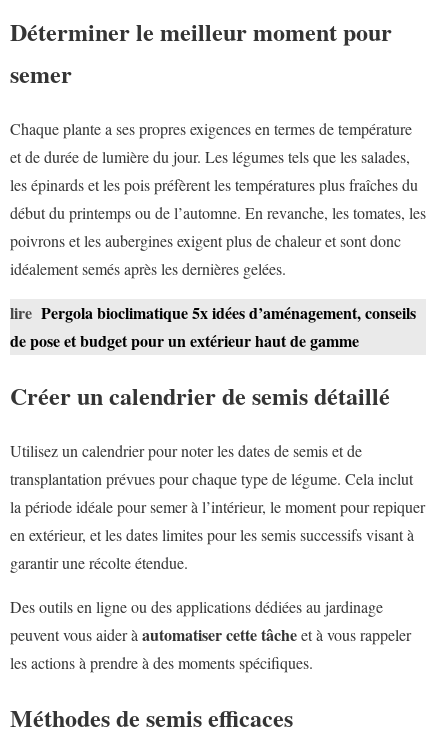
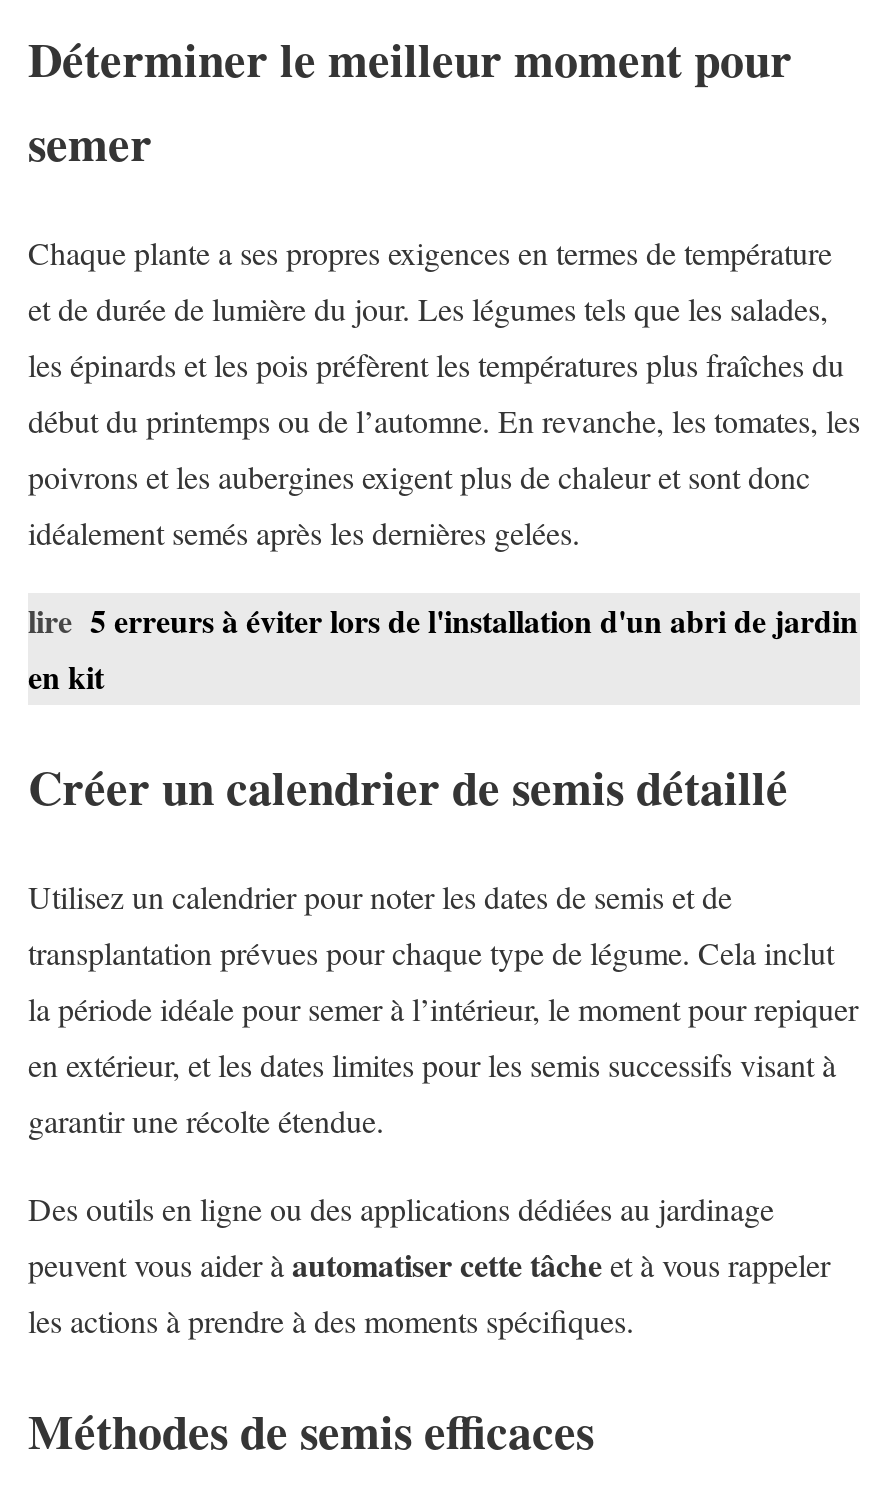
[10,301,416,352] lire Pergola bioclimatique 5x idées d’aménagement, conseils | de pose et budget pour un extérieur haut de gamme -> [28,597,858,699] lire 5 erreurs à éviter lors de l'installation d'un abri de jardin | en kit

